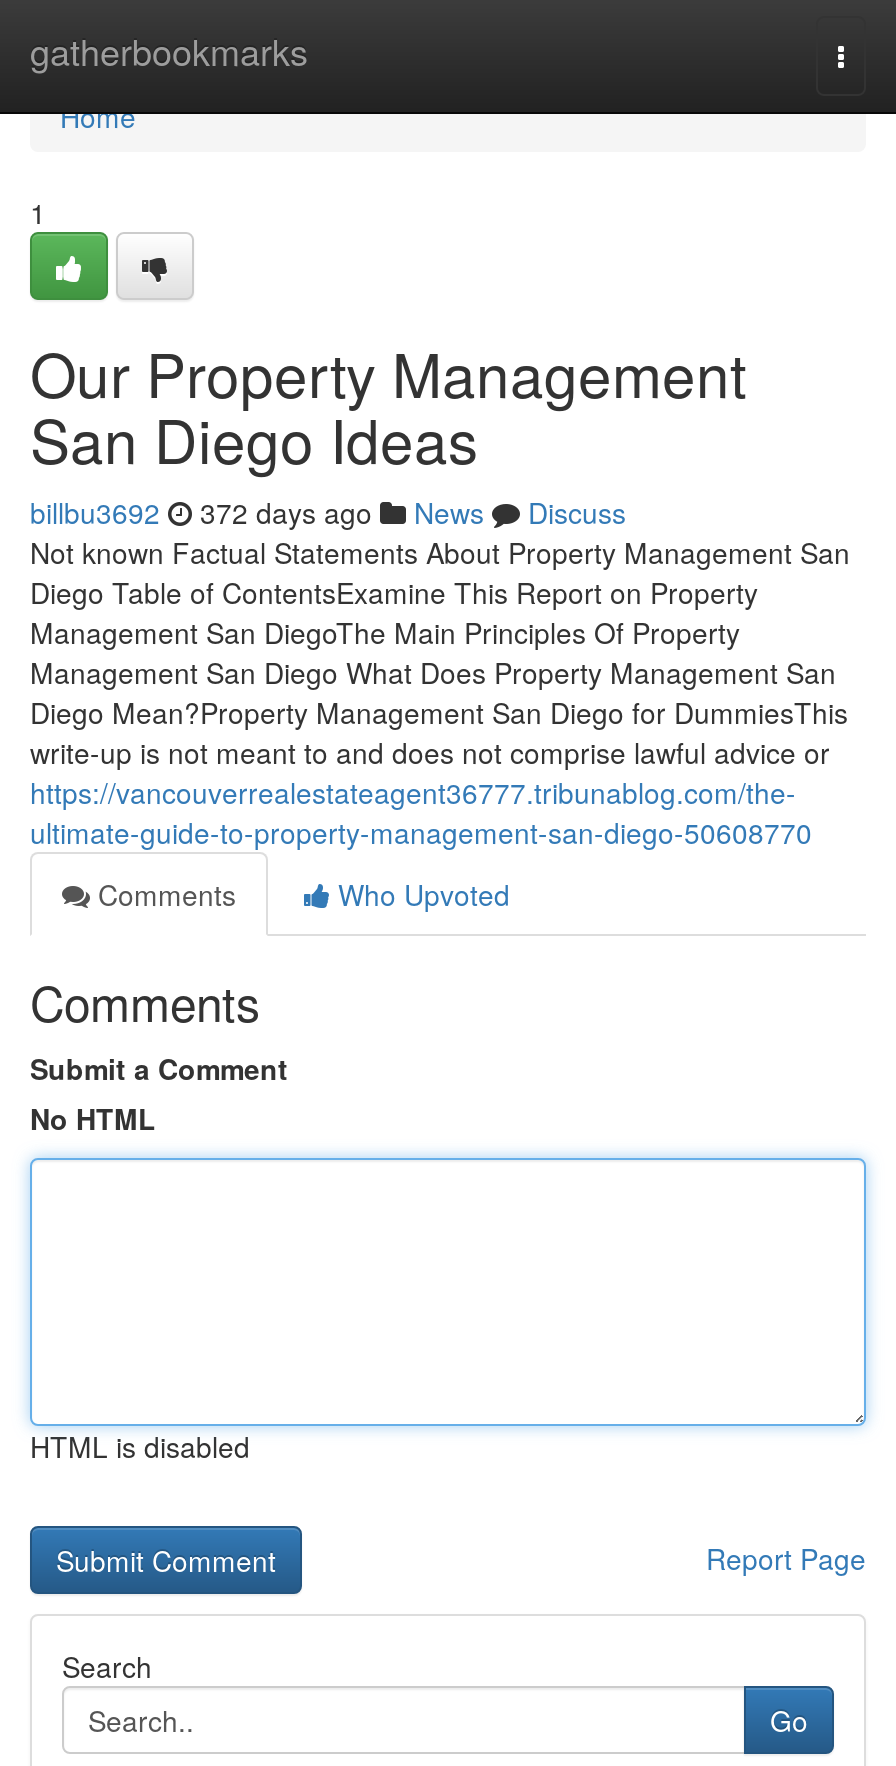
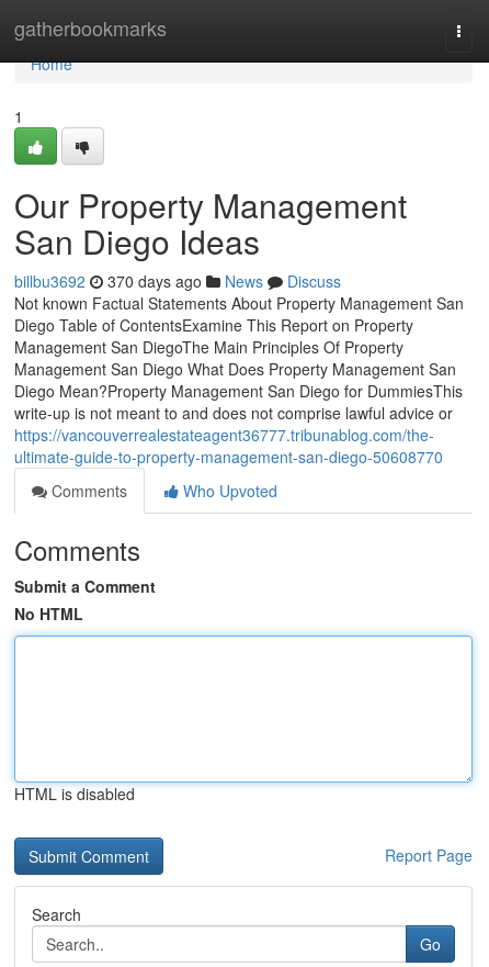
[30,492,626,532] billbu3692 372 days ago News Discuss -> [14,270,341,292] billbu3692 370 days ago News Discuss

